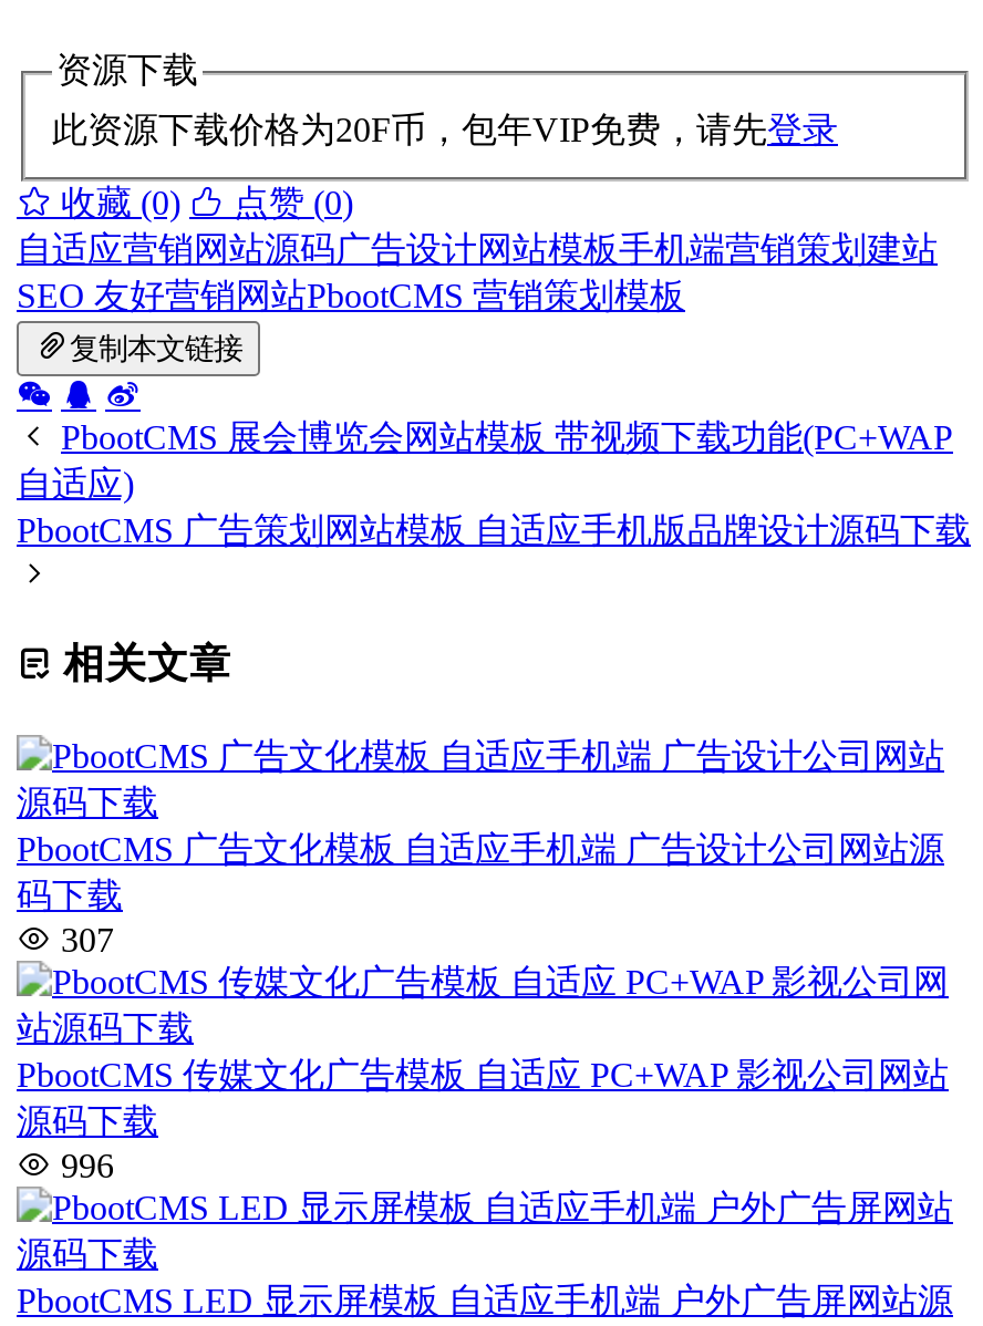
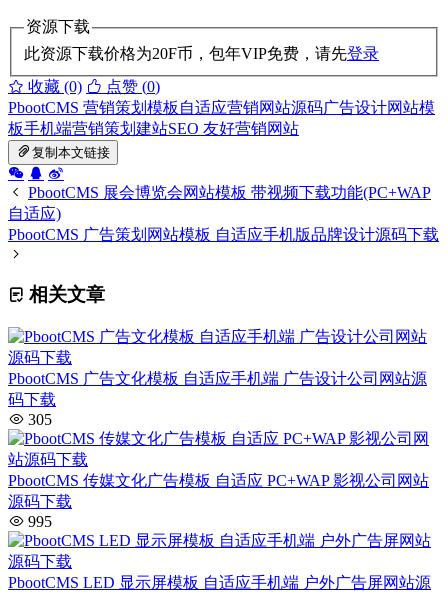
[17,230,938,314] 自适应营销网站源码广告设计网站模板手机端营销策划建站 | SEO 友好营销网站PbootCMS 营销策划模板 -> [8,99,435,137] PbootCMS 营销策划模板自适应营销网站源码广告设计网站模 | 板手机端营销策划建站SEO 友好营销网站
[52,921,114,959] 307 -> [24,411,52,428] 305
[52,1147,114,1185] 996 -> [24,513,52,530] 995

